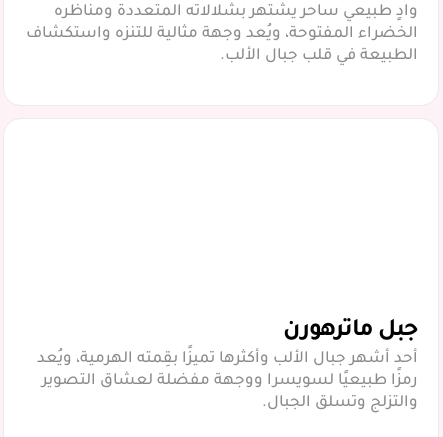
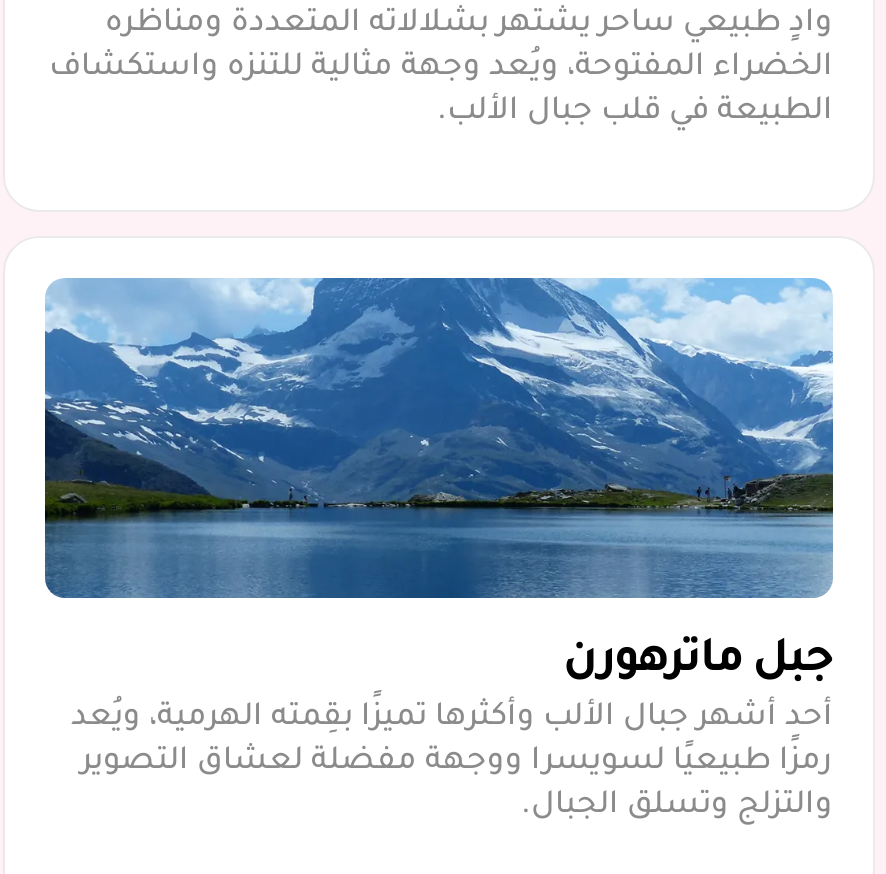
none -> [43,276,835,600] [image]

